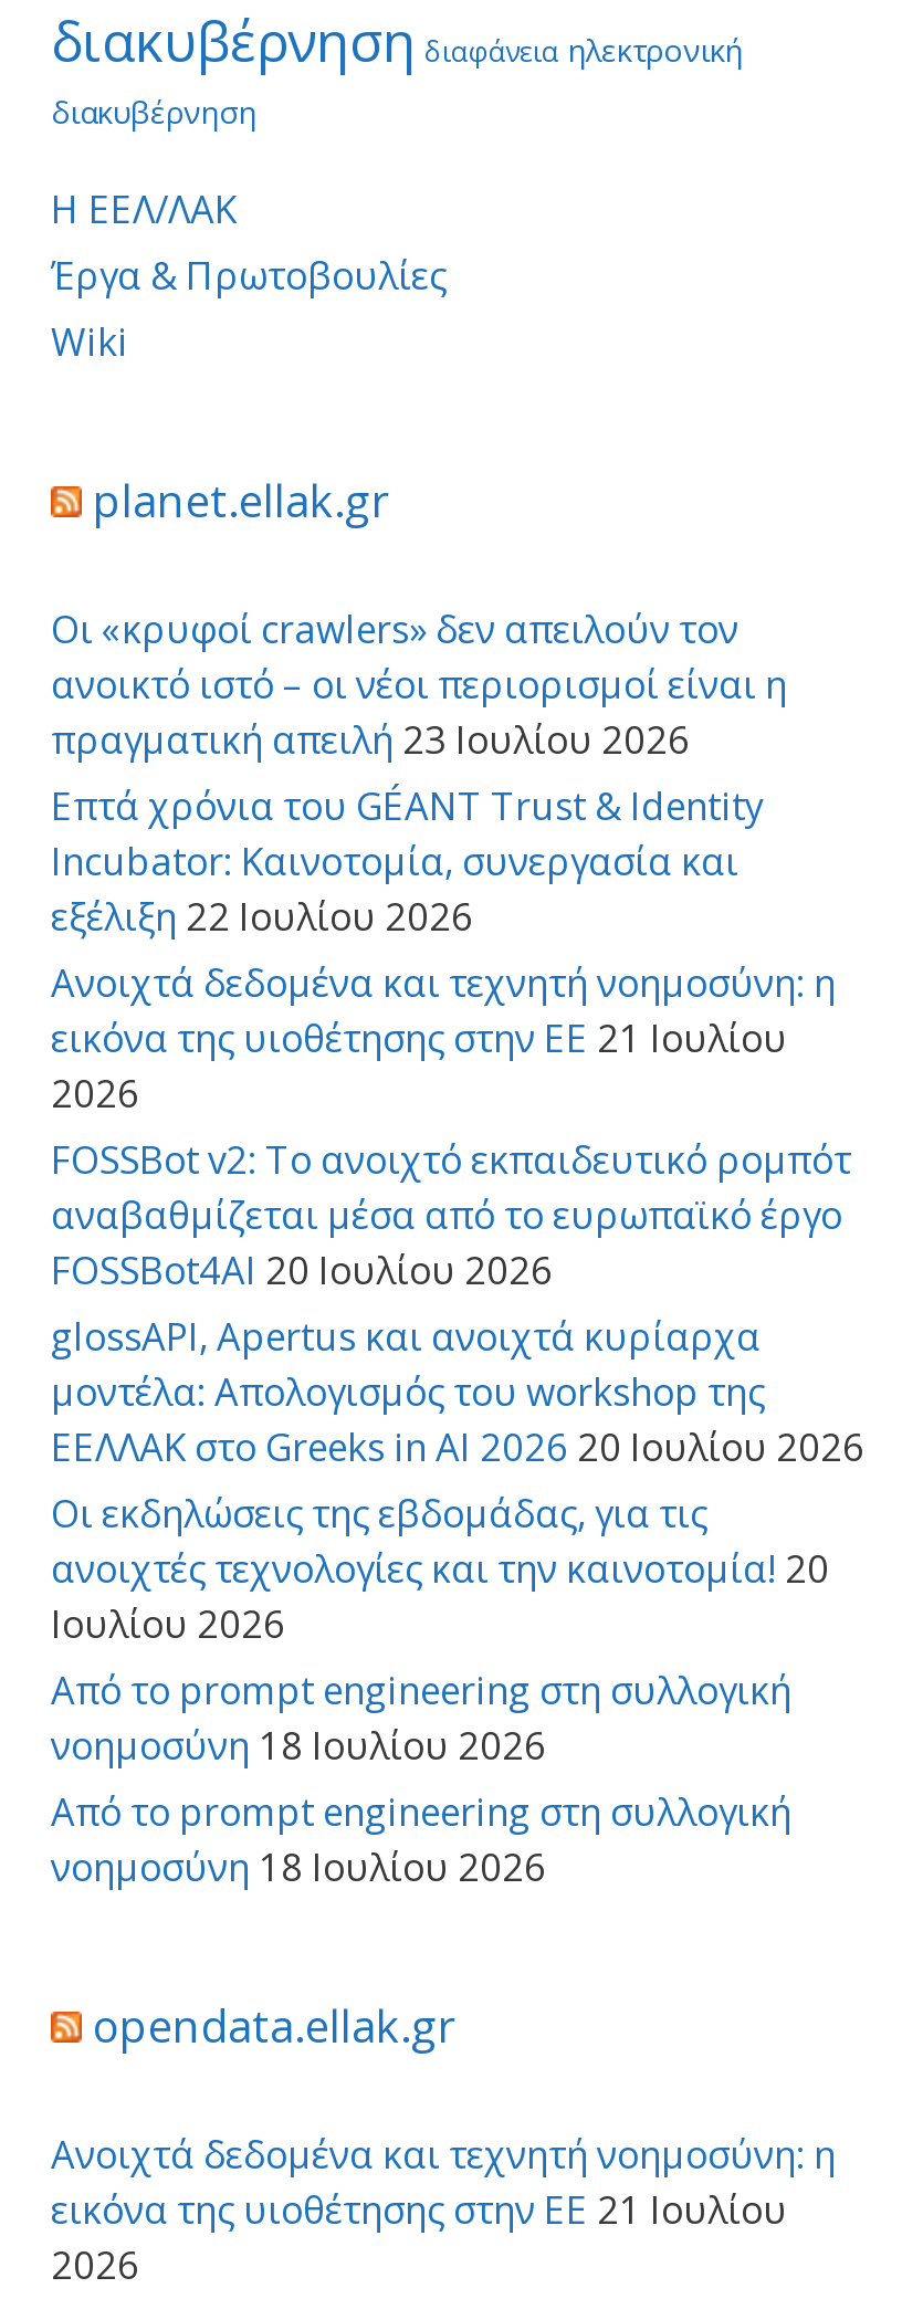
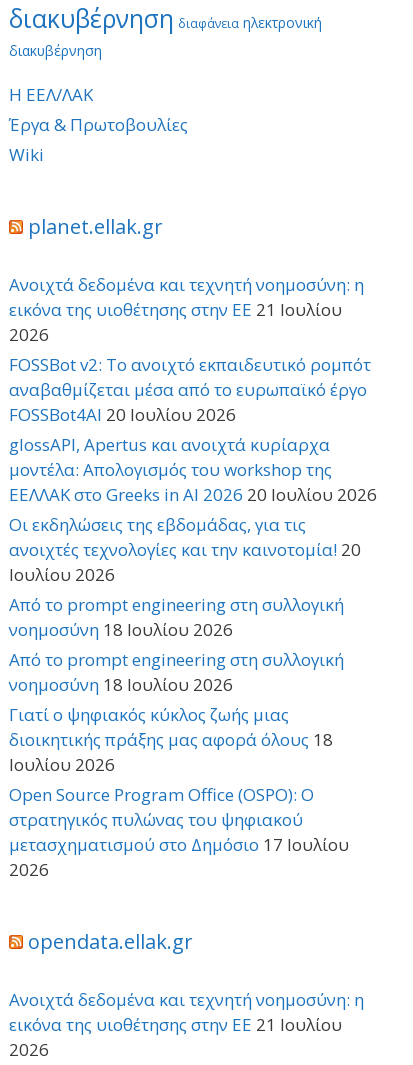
[51,603,787,942] Οι «κρυφοί crawlers» δεν απειλούν τον | ανοικτό ιστό – οι νέοι περιορισμοί είναι η | πραγματική απειλή 23 Ιουλίου 2026 | Επτά χρόνια του GÉANT Trust & Identity | Incubator: Καινοτομία, συνεργασία και | εξέλιξη 22 Ιουλίου 2026 -> none
moved [51,957,864,1892] -> [9,273,377,696]: Ανοιχτά δεδομένα και τεχνητή νοημοσύνη: η | εικόνα της υιοθέτησης στην ΕΕ 21 Ιουλίου | 2026 | ... | Από το prompt engineering στη συλλογική | νοημοσύνη 18 Ιουλίου 2026
none -> [9,703,349,881] Γιατί ο ψηφιακός κύκλος ζωής μιας | διοικητικής πράξης μας αφορά όλους 18 | Ιουλίου 2026 | Open Source Program Office (OSPO): Ο | στρατηγικός πυλώνας του ψηφιακού | μετασχηματισμού στο Δημόσιο 17 Ιουλίου | 2026

